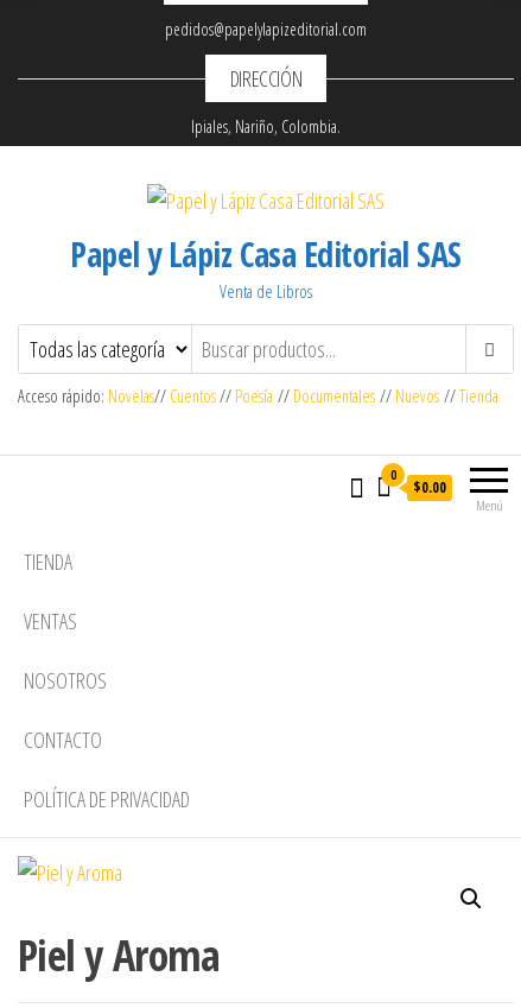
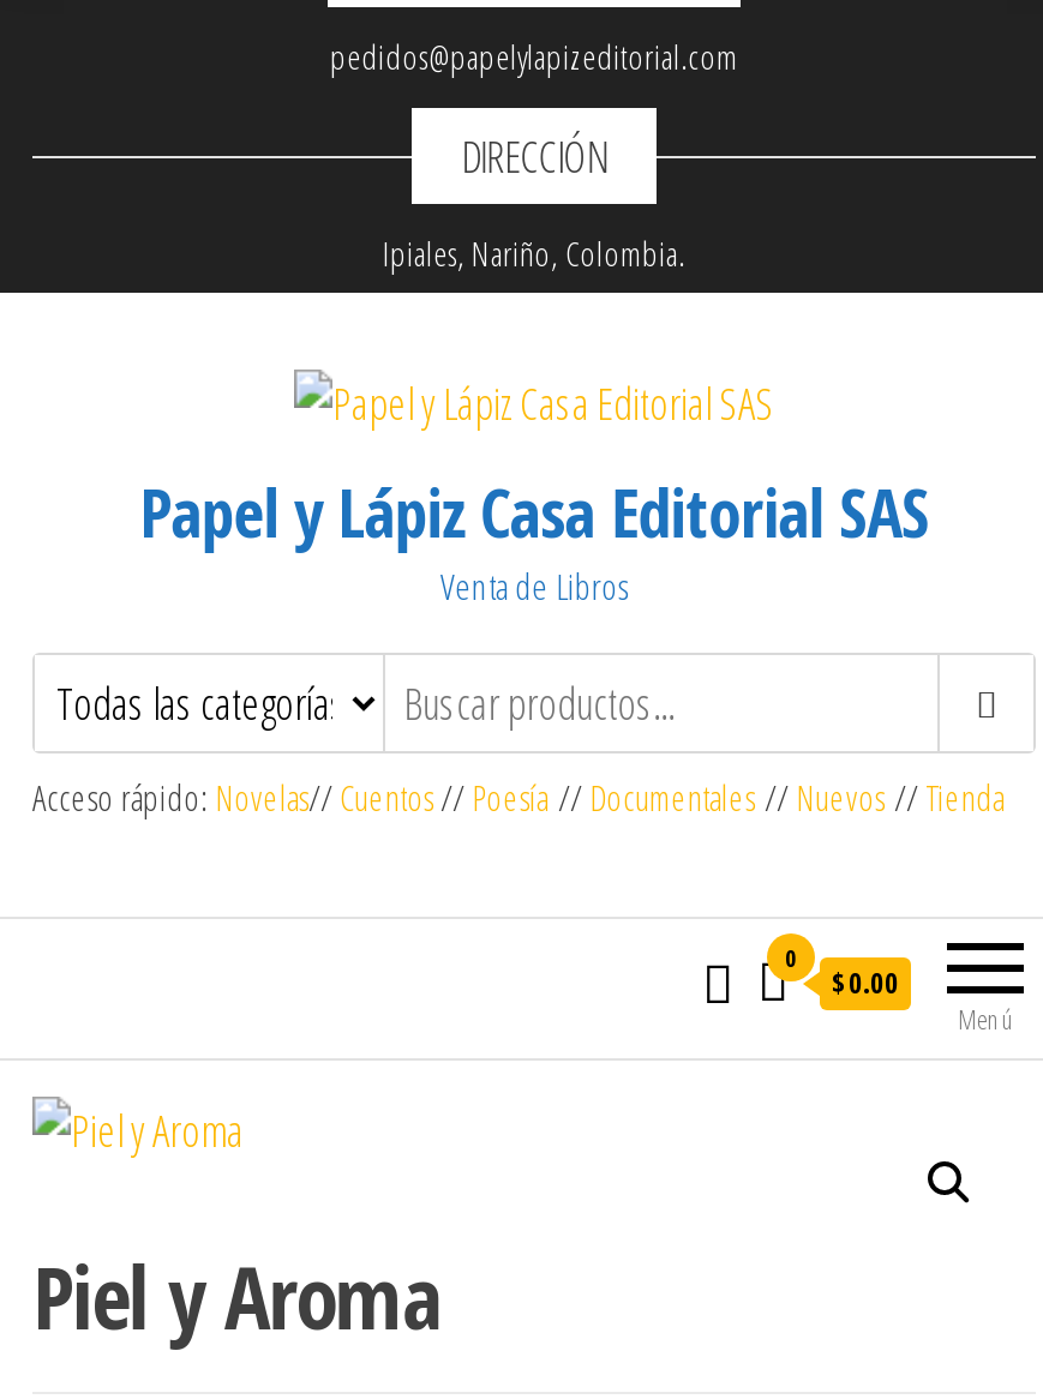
[24,547,190,813] TIENDA | VENTAS | NOSOTROS | CONTACTO | POLÍTICA DE PRIVACIDAD -> none

